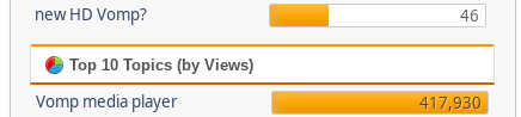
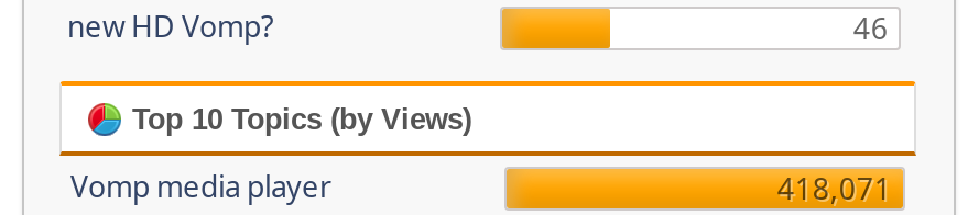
[419,92,481,113] 417,930 -> [777,169,892,208] 418,071

